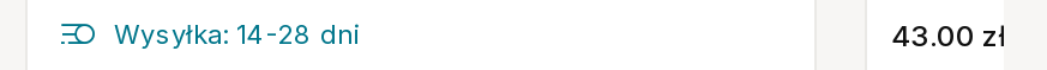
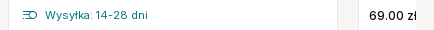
[891,18,1006,53] 43.00 zł -> [369,8,417,23] 69.00 zł

